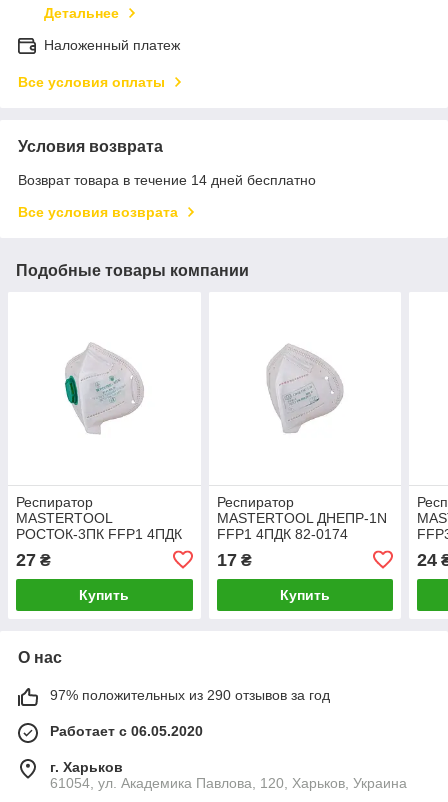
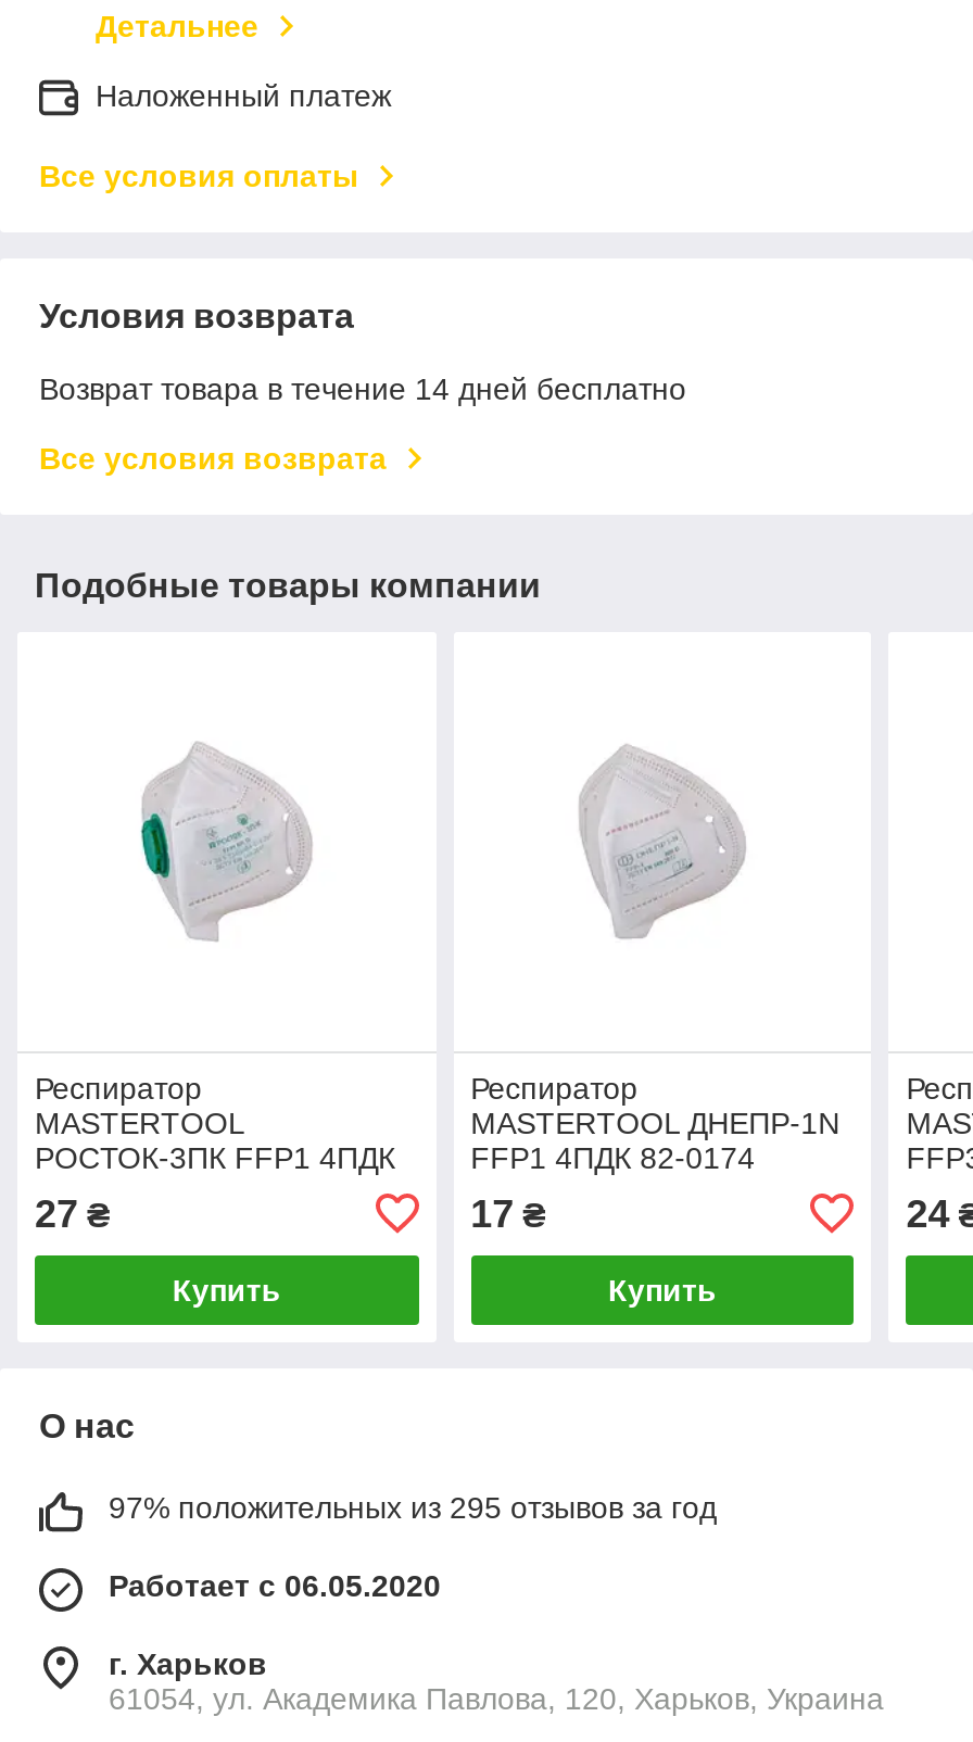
[50,687,330,703] 97% положительных из 290 отзывов за год -> [109,1490,717,1524] 97% положительных из 295 отзывов за год

